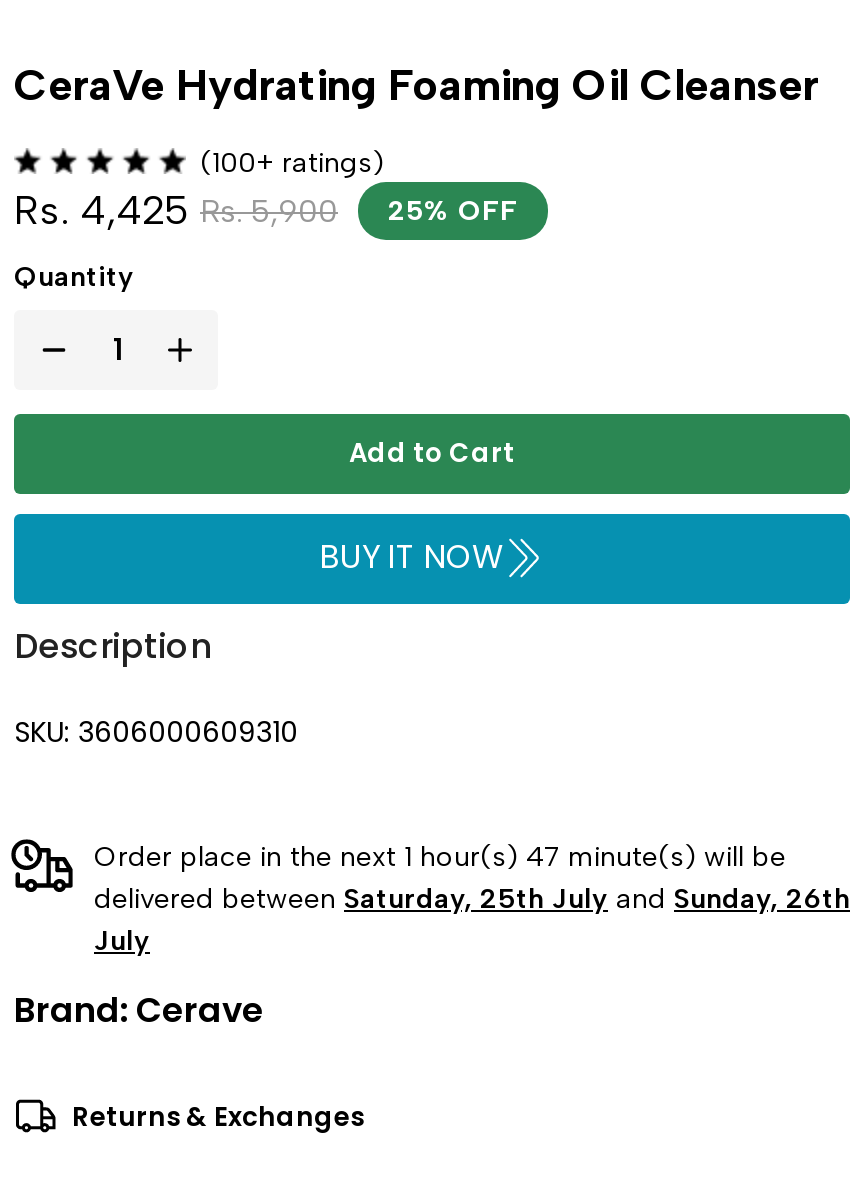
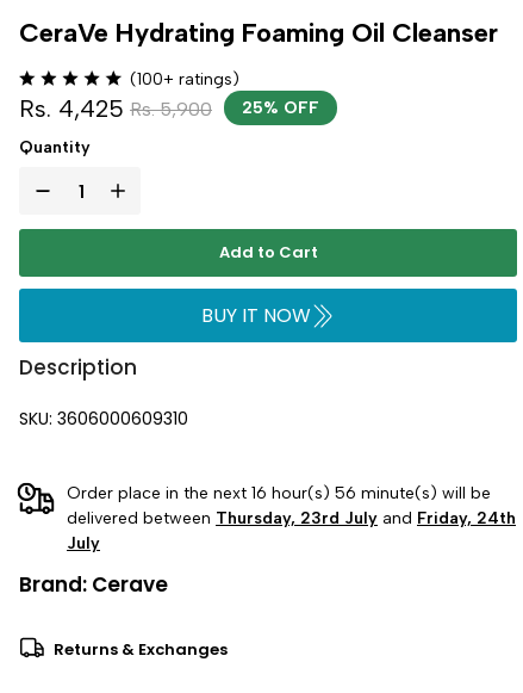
[94,839,786,873] Order place in the next 1 hour(s) 47 minute(s) will be -> [67,483,491,503] Order place in the next 16 hour(s) 56 minute(s) will be
[94,881,850,915] delivered between Saturday, 25th July and Sunday, 26th -> [67,508,516,528] delivered between Thursday, 23rd July and Friday, 24th

